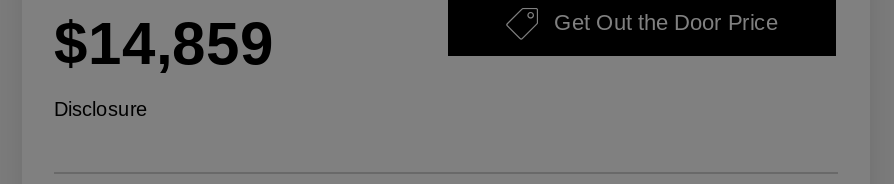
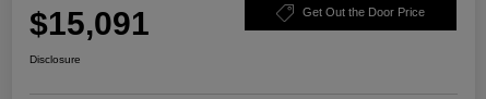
[54,9,274,75] $14,859 -> [29,5,150,41] $15,091

